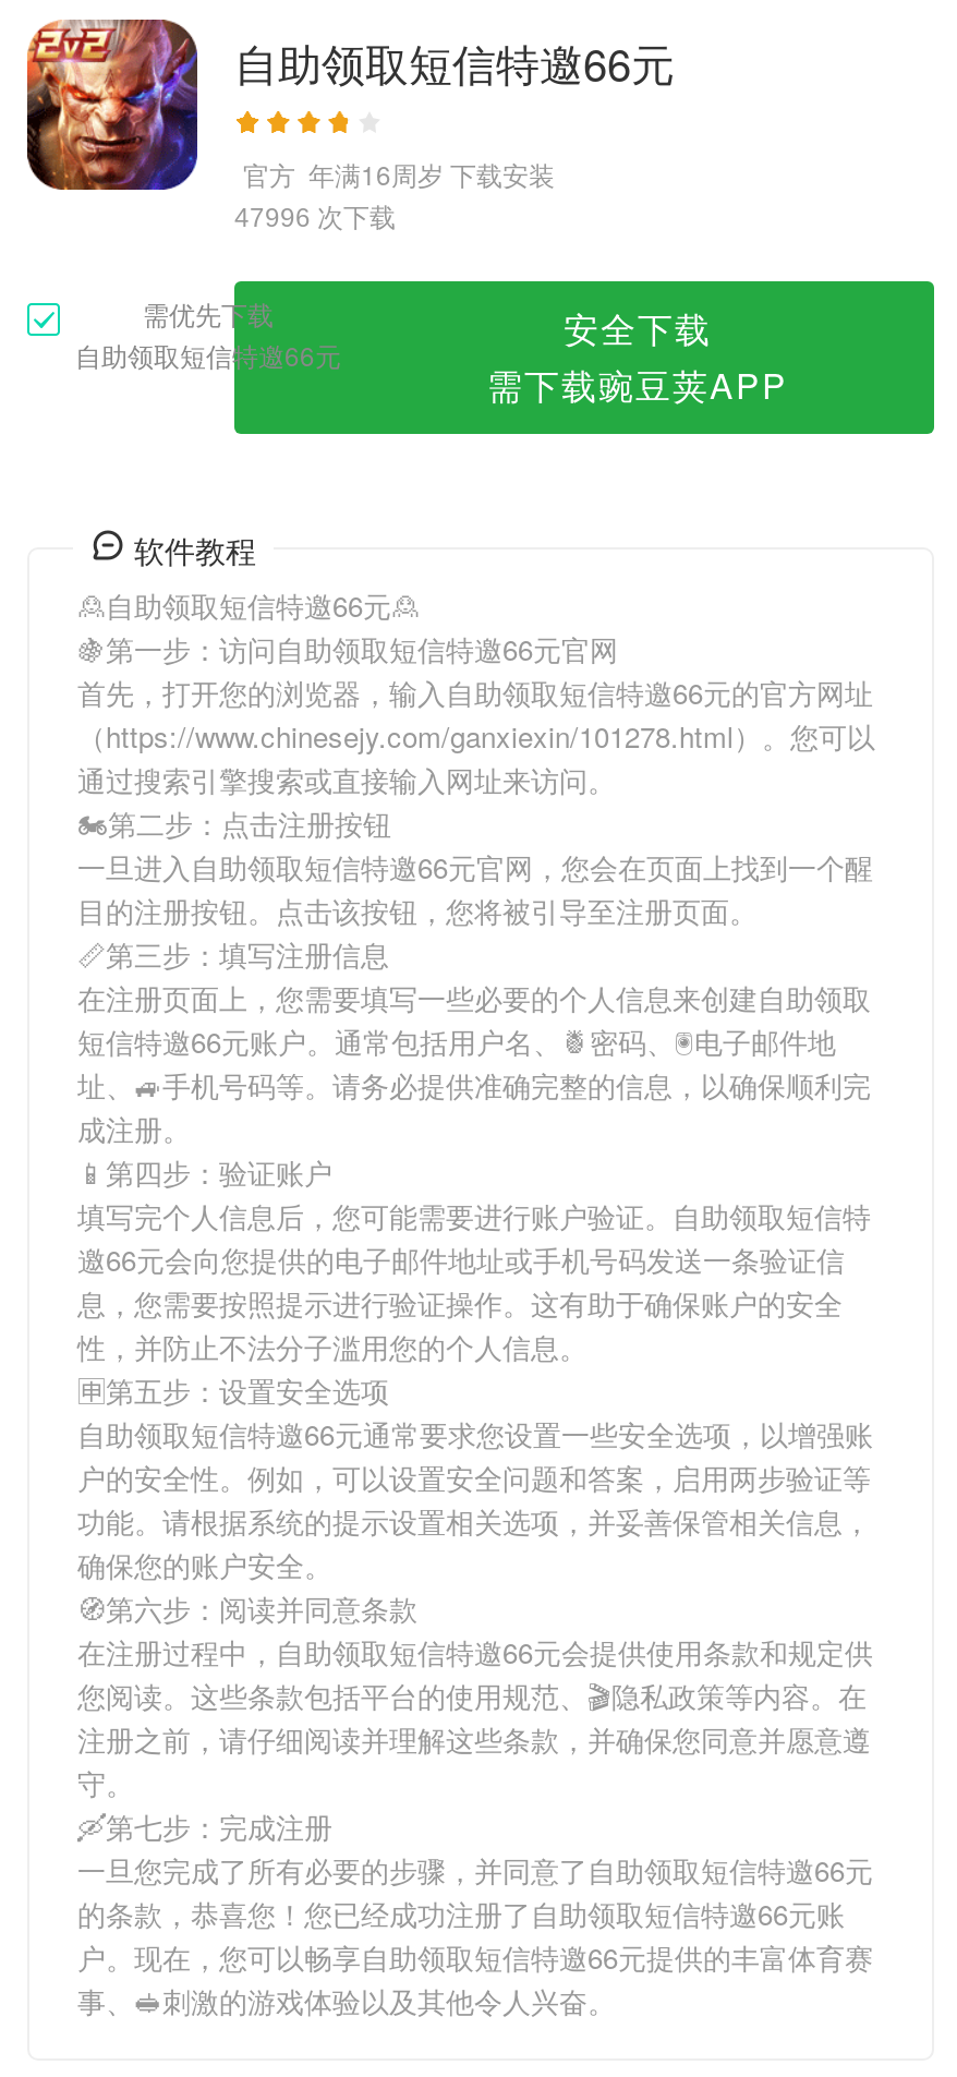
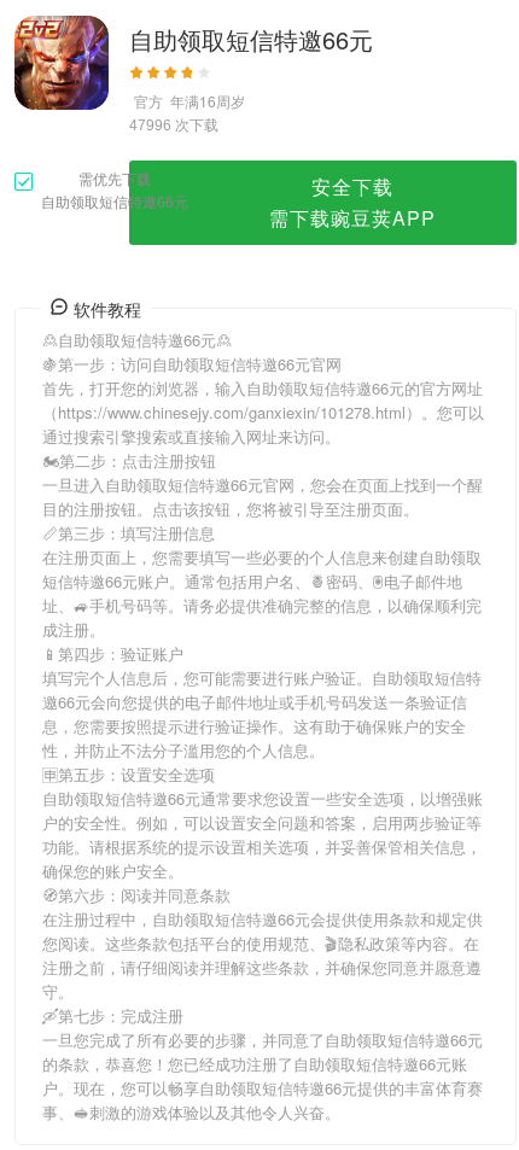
[243,155,555,192] 官方年满16周岁 下载安装 -> [134,91,245,111] 官方年满16周岁

